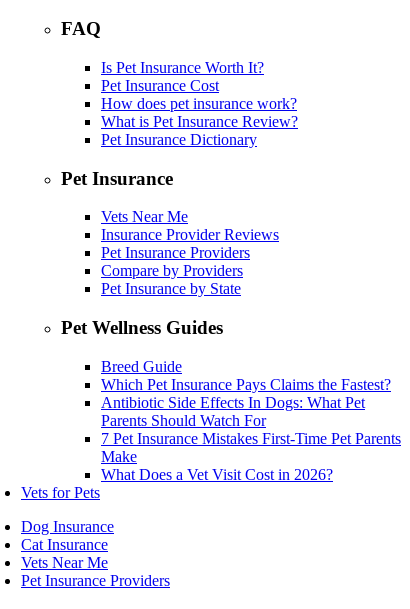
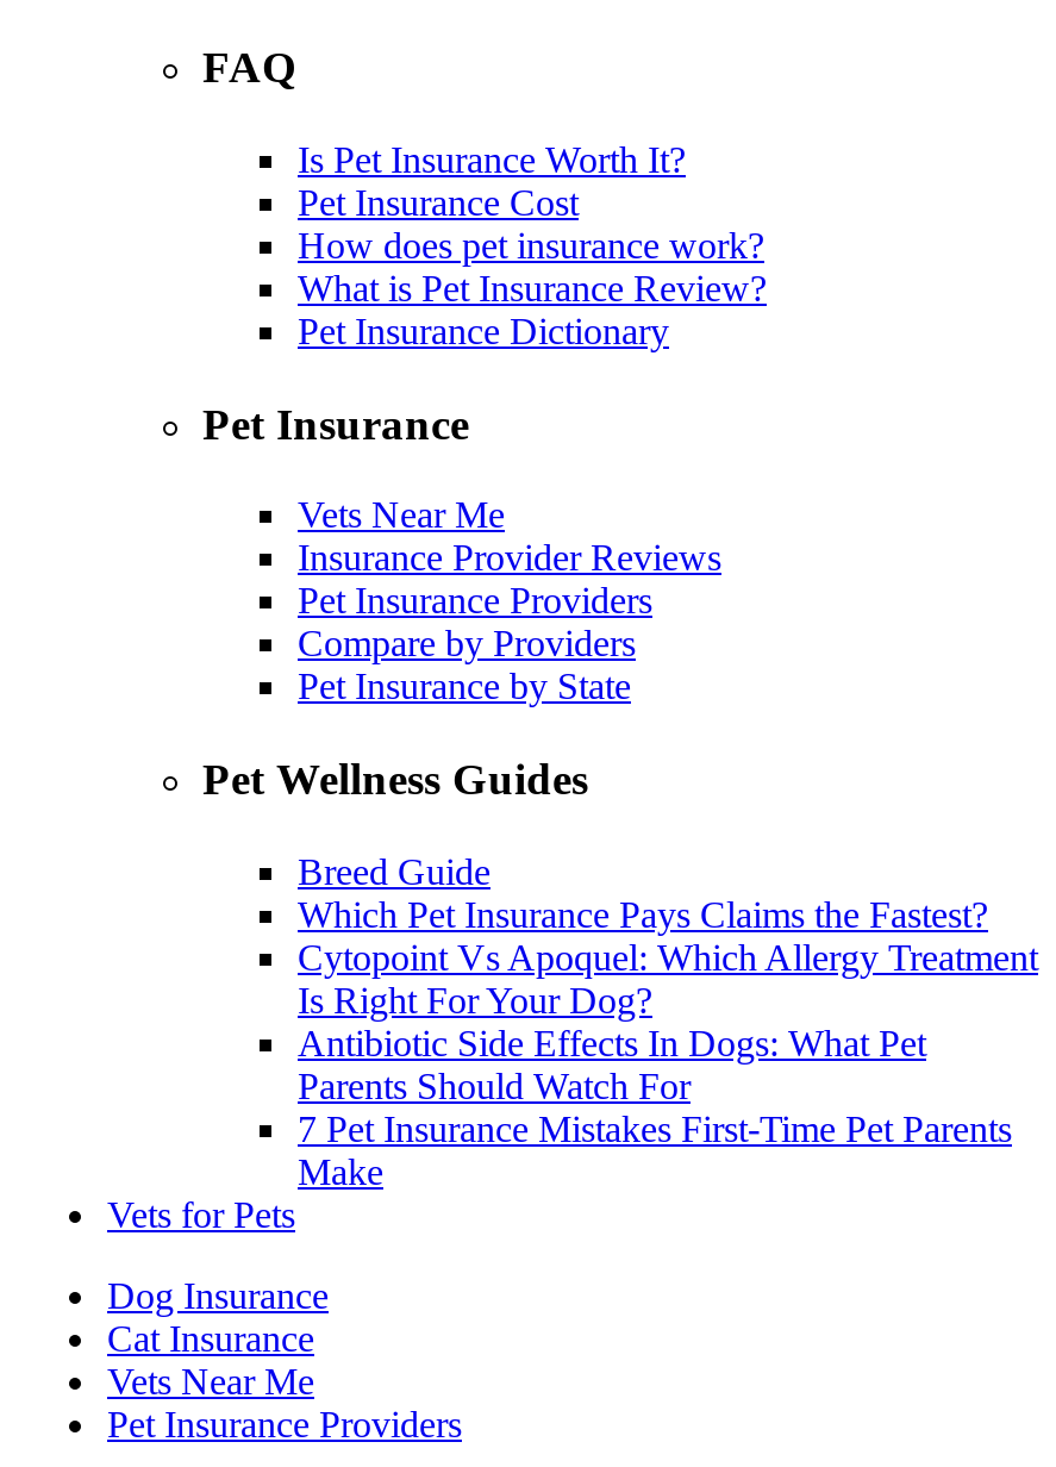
none -> [298,937,1038,1020] Cytopoint Vs Apoquel: Which Allergy Treatment | Is Right For Your Dog?
moved [101,394,401,465] -> [298,1022,1012,1191]: Antibiotic Side Effects In Dogs: What Pet | Parents Should Watch For | 7 Pet Insurance Mistakes First-Time Pet Parents | Make
[101,466,333,483] What Does a Vet Visit Cost in 2026? -> none

